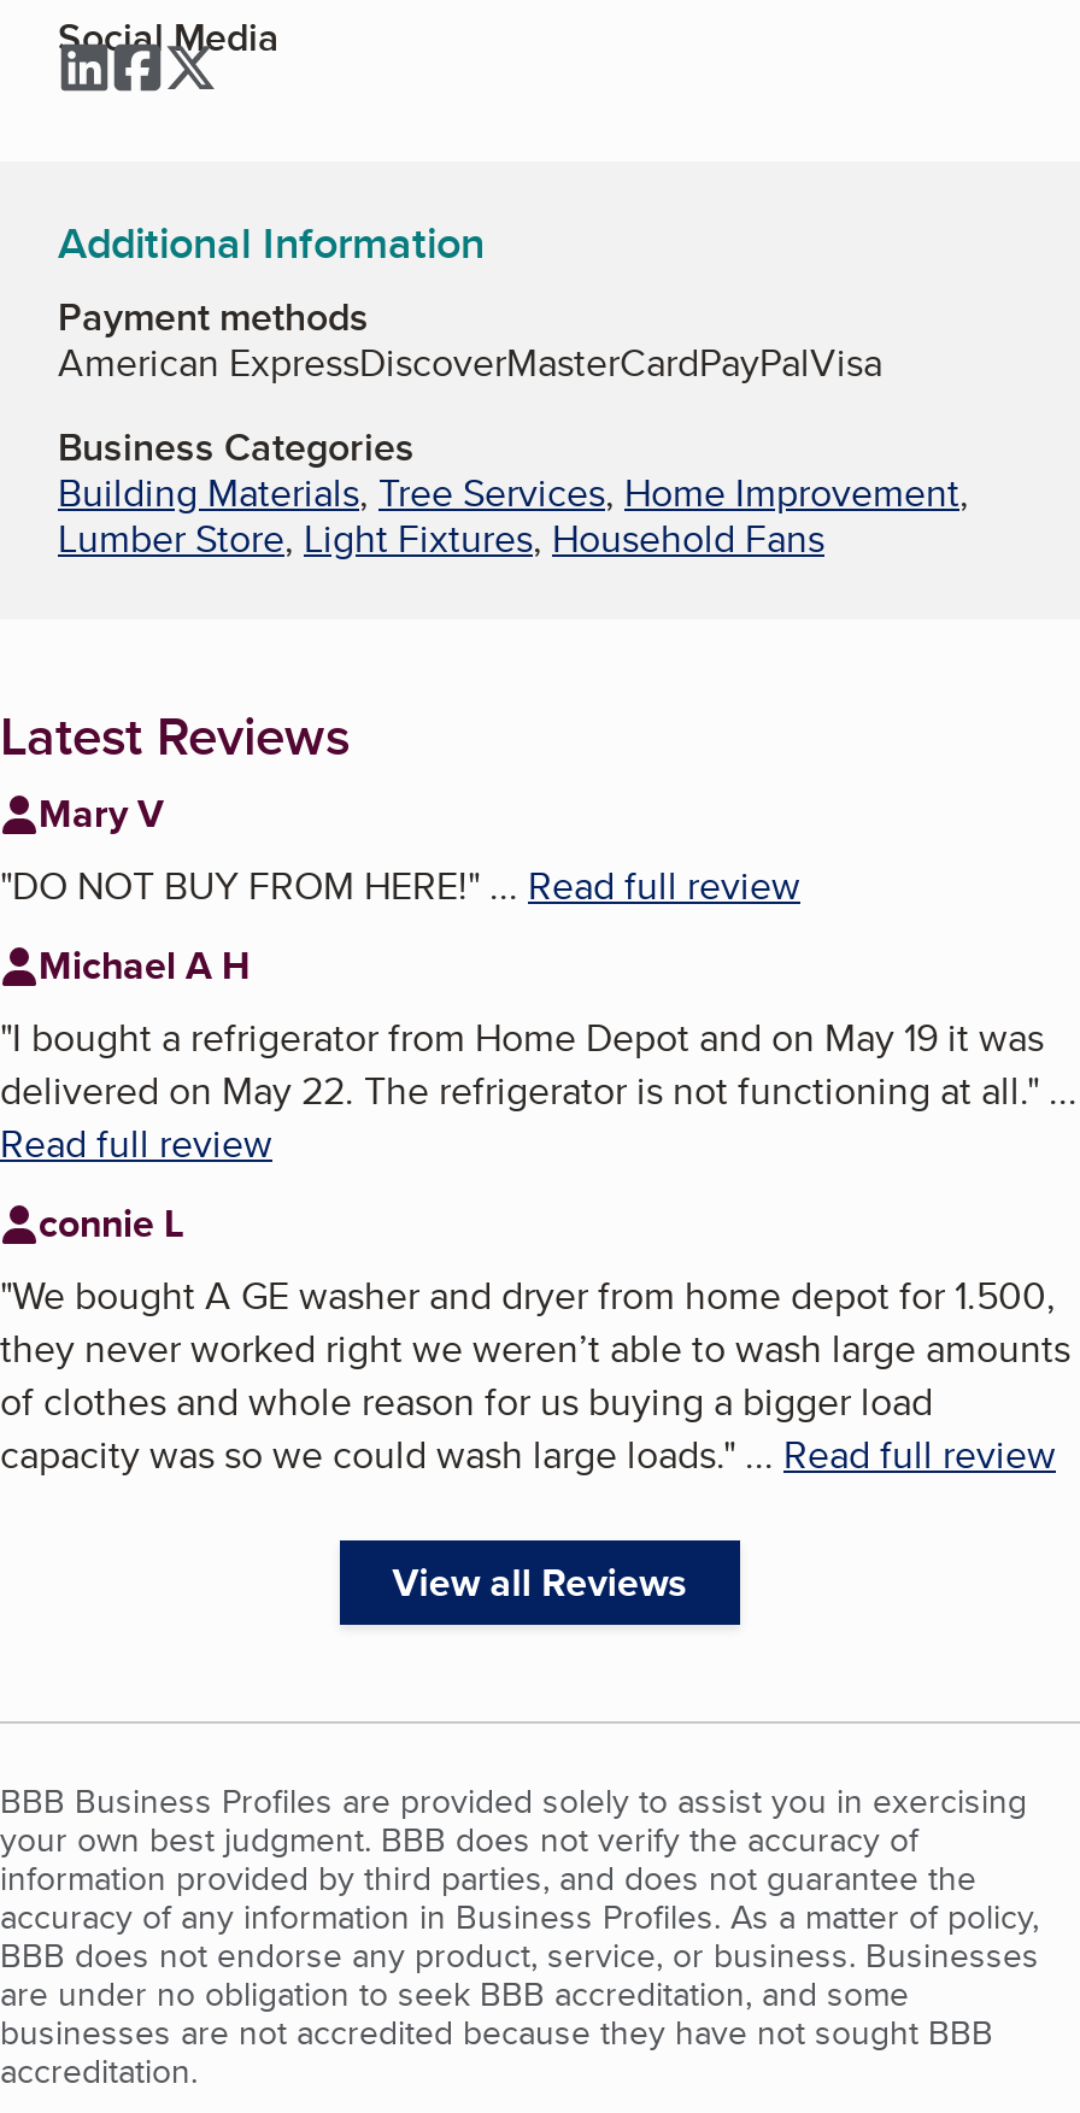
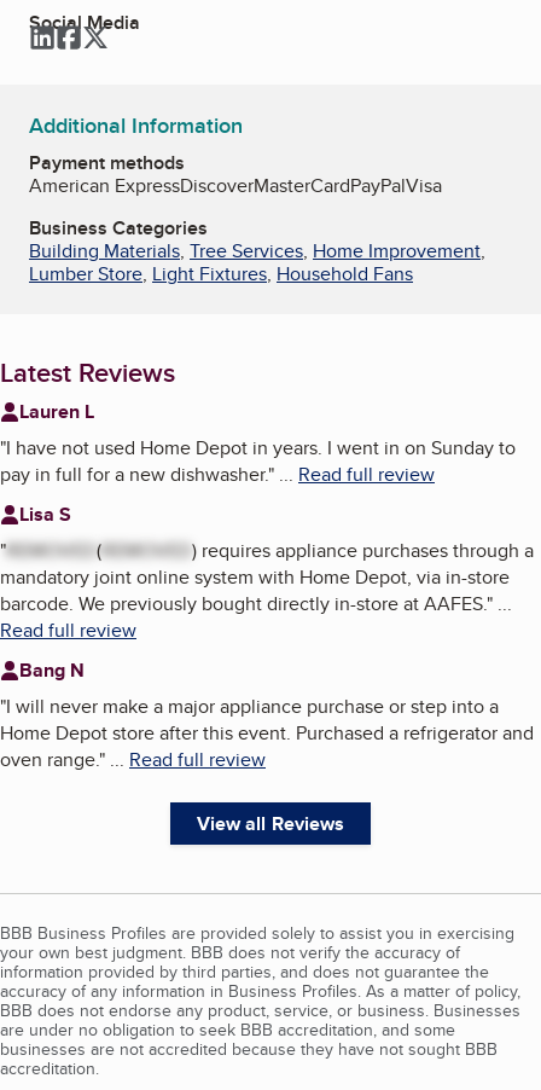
[0,787,1078,1120] Mary V | "DO NOT BUY FROM HERE! "... Read full review | Michael A H | " I bought a refrigerator from Home Depot and on May 19 it was | delivered on May 22. The refrigerator is not functioning at all. "... -> [0,398,534,618] Lauren L | " I have not used Home Depot in years. I went in on Sunday to | pay in full for a new dishwasher. "... Read full review | Lisa S | " REMOVED (REMOVED) requires appliance purchases through a | mandatory joint online system with Home Depot, via in-store | barcode. We previously bought directly in-store at AAFES. "...
moved [0,1117,272,1173] -> [0,617,136,645]: Read full review
[0,1197,1070,1484] connie L | "We bought A GE washer and dryer from home depot for 1.500, | they never worked right we weren’t able to wash large amounts | of clothes and whole reason for us buying a bigger load | capacity was so we could wash large loads. "... Read full review -> [0,657,534,774] Bang N | " I will never make a major appliance purchase or step into a | Home Depot store after this event. Purchased a refrigerator and | oven range. "... Read full review

